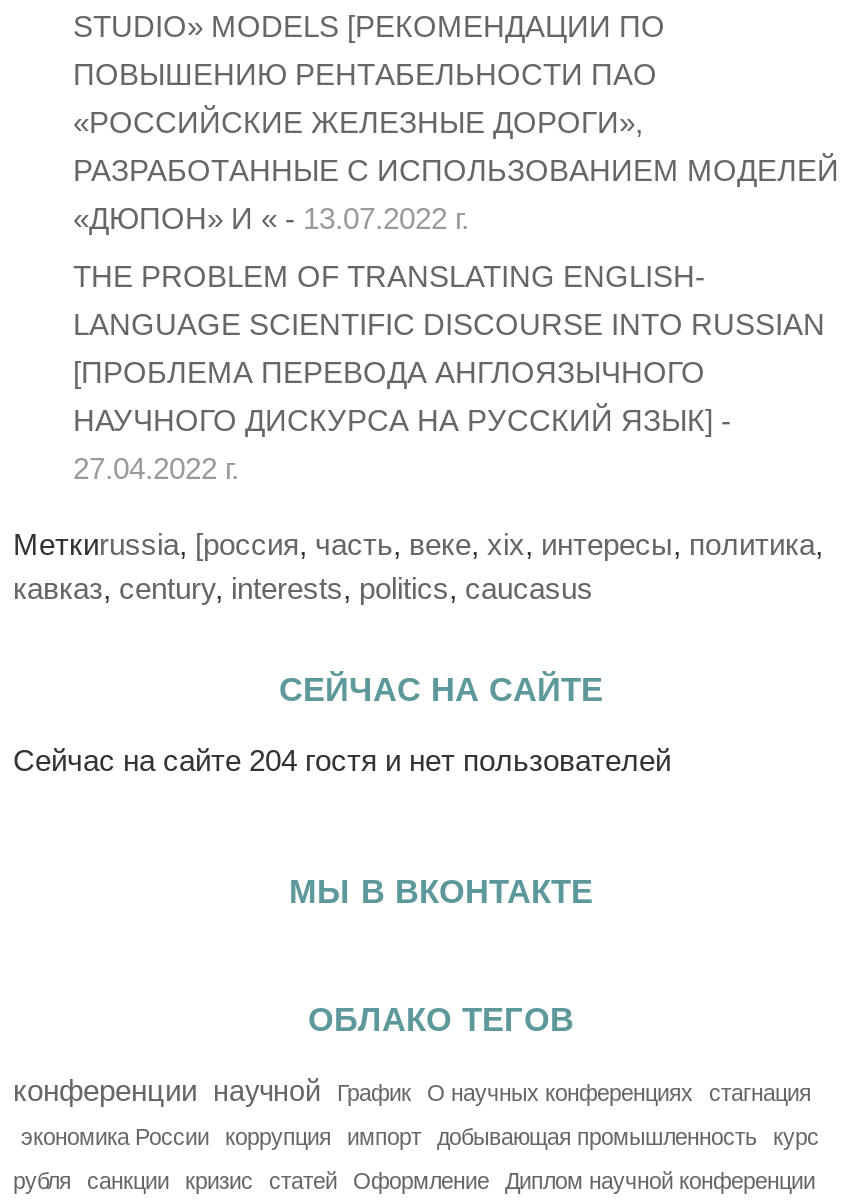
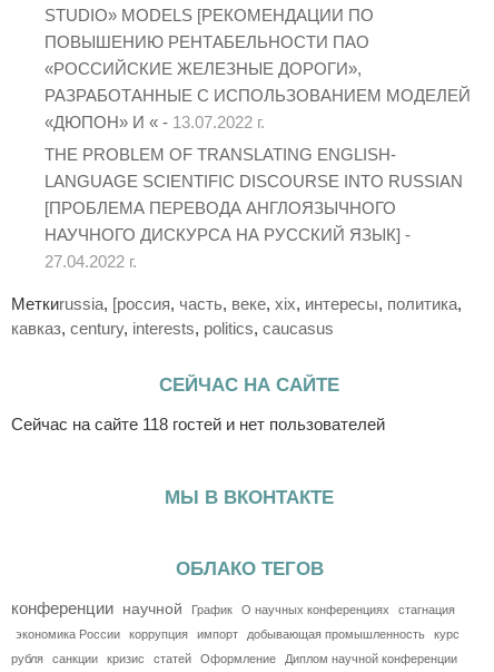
[13,742,671,776] Сейчас на сайте 204 гостя и нет пользователей -> [11,414,385,433] Сейчас на сайте 118 гостей и нет пользователей

